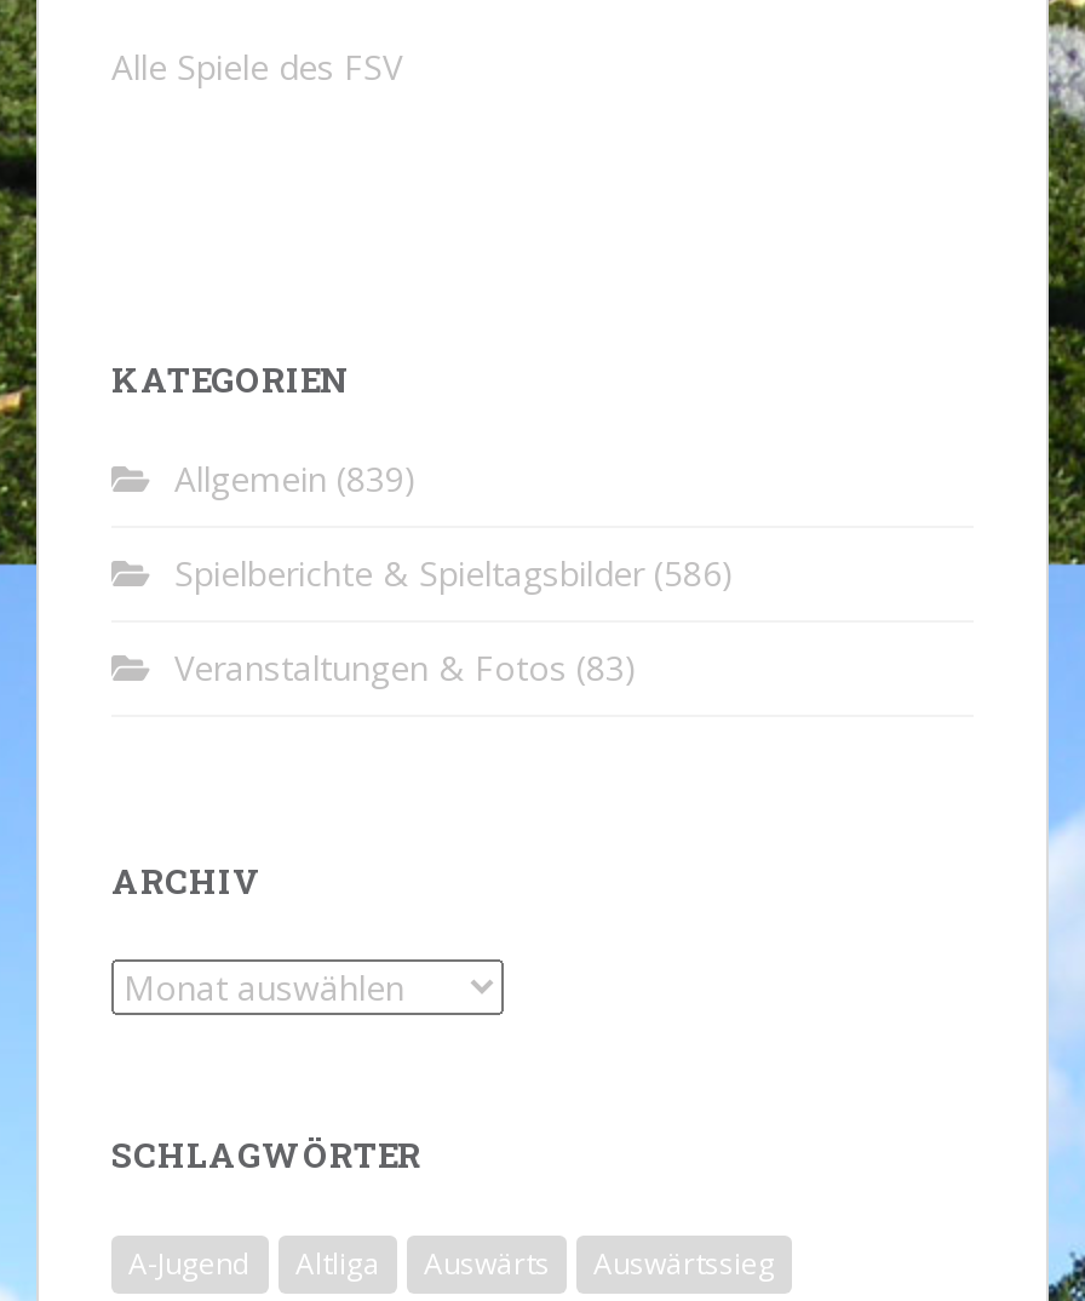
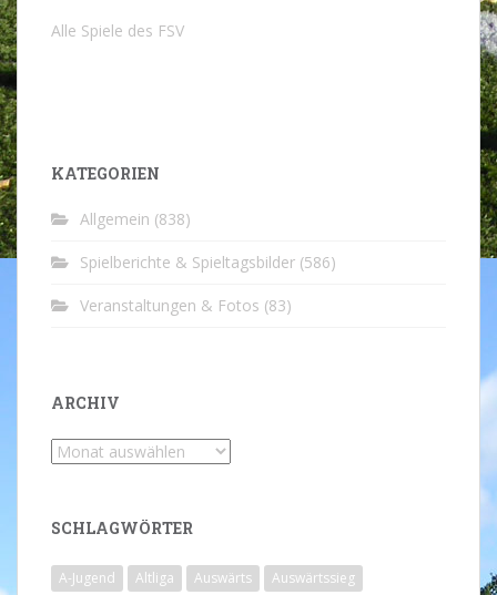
[174,456,417,502] Allgemein (839) -> [80,208,191,229] Allgemein (838)

